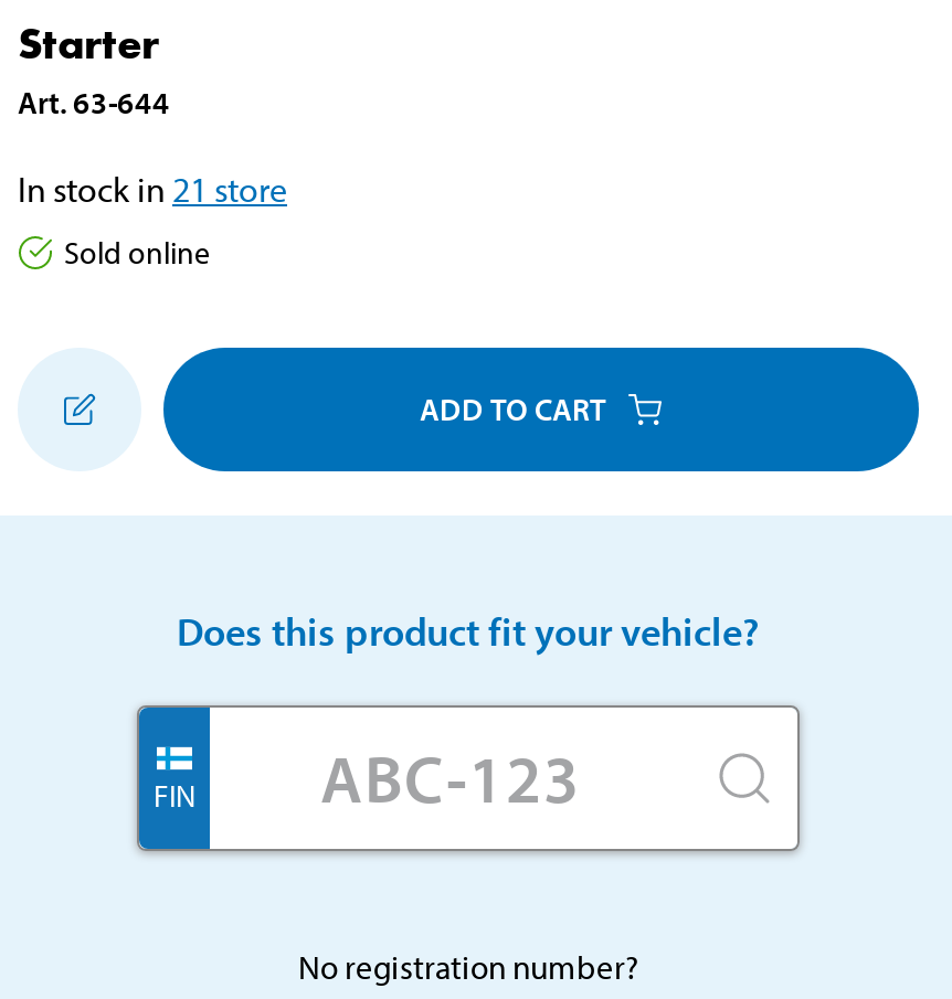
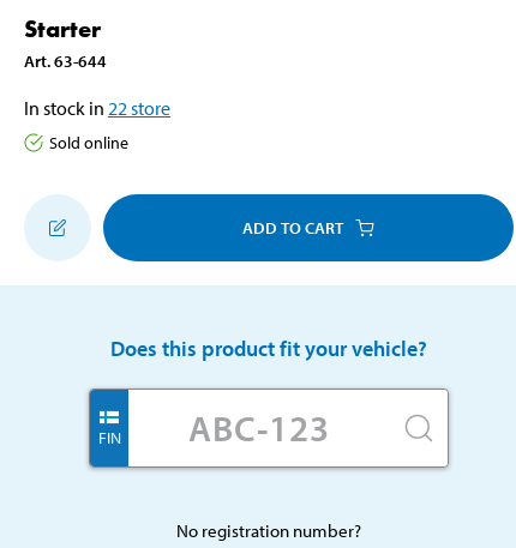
[18,166,287,210] In stock in 21 store -> [24,95,170,119] In stock in 22 store

